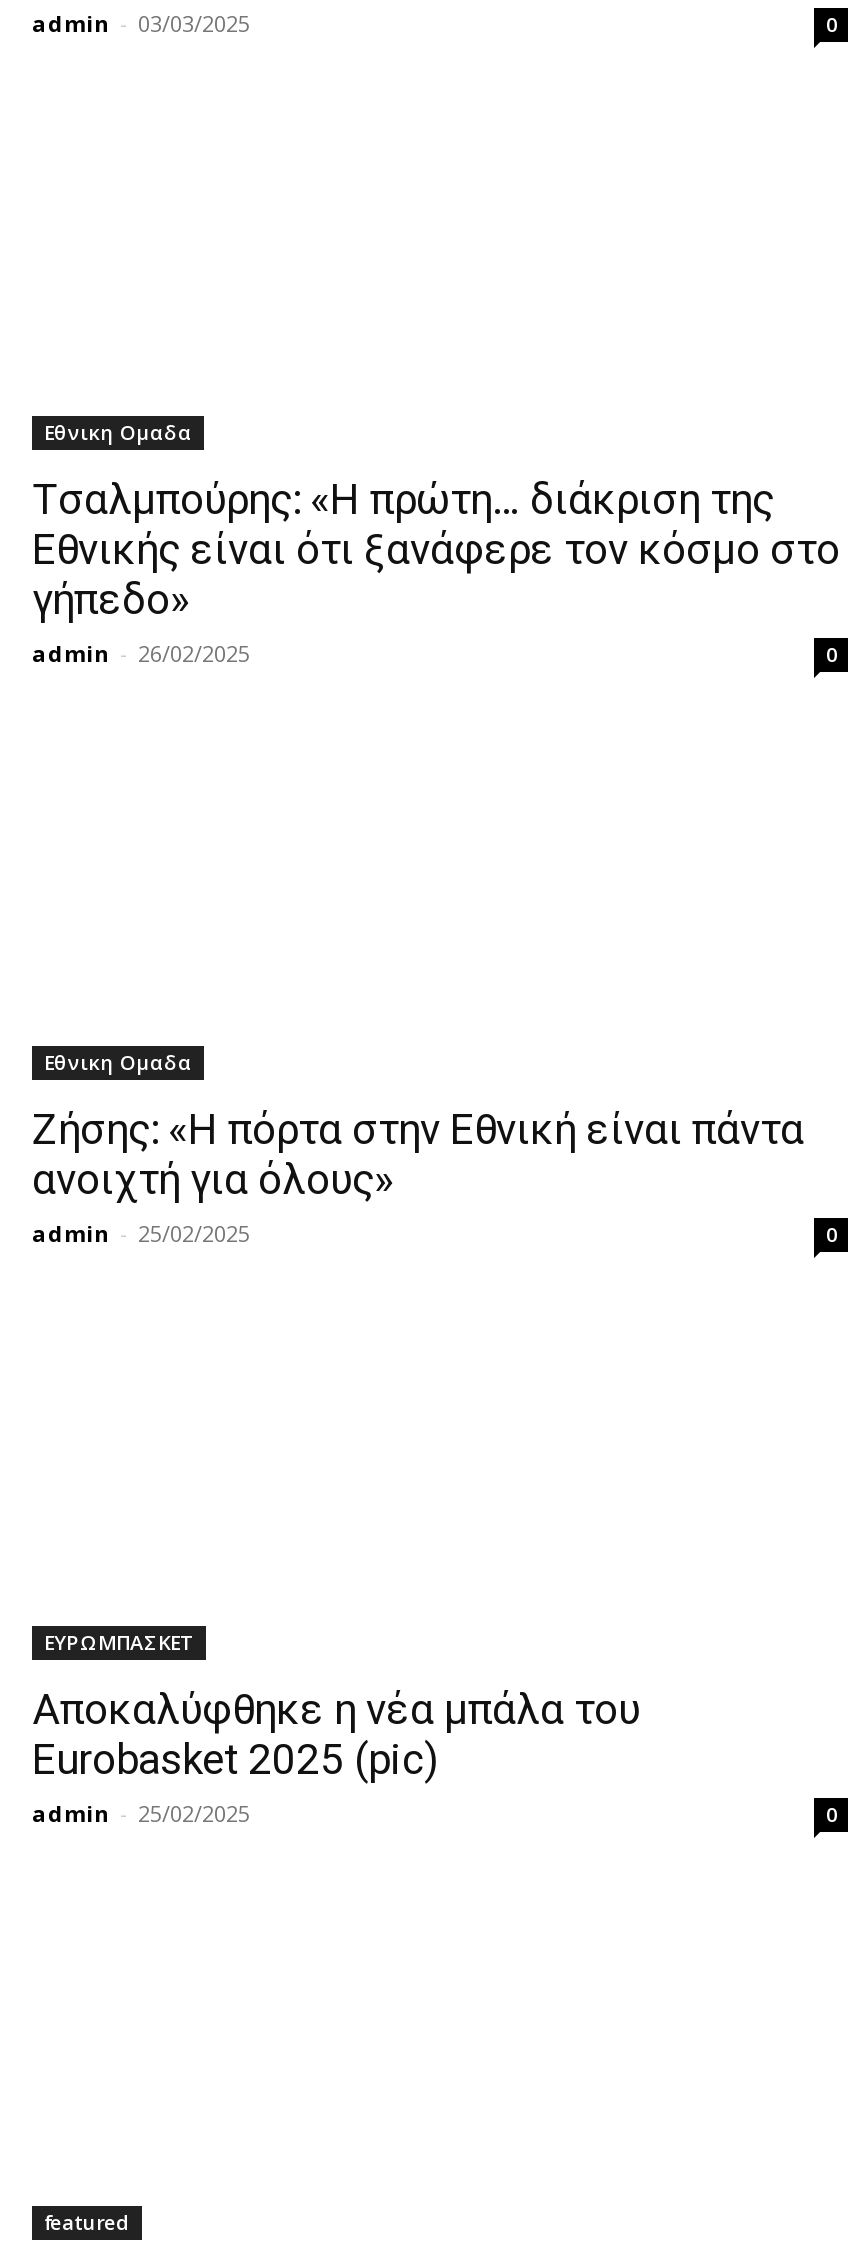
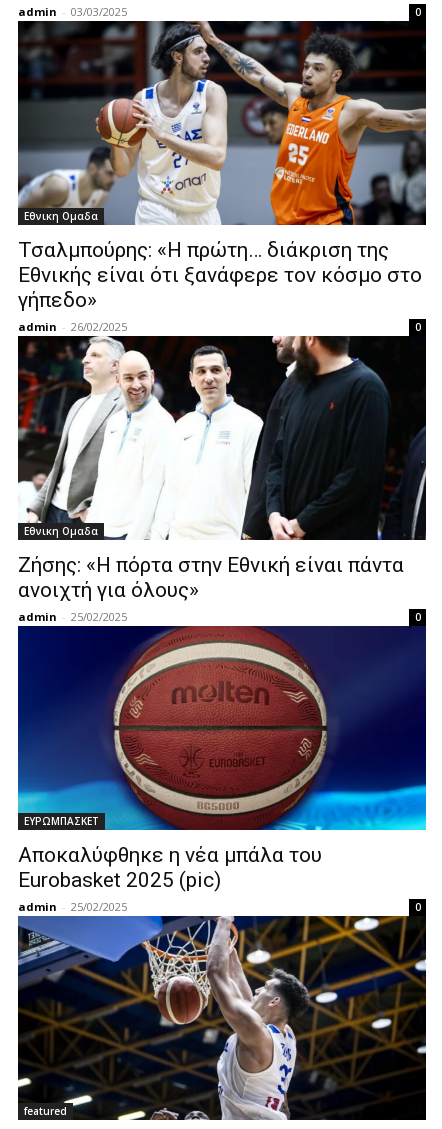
none -> [17,20,427,226] [image]
none -> [17,335,427,541] [image]
none -> [17,625,427,831] [image]
none -> [17,915,427,1121] [image]

